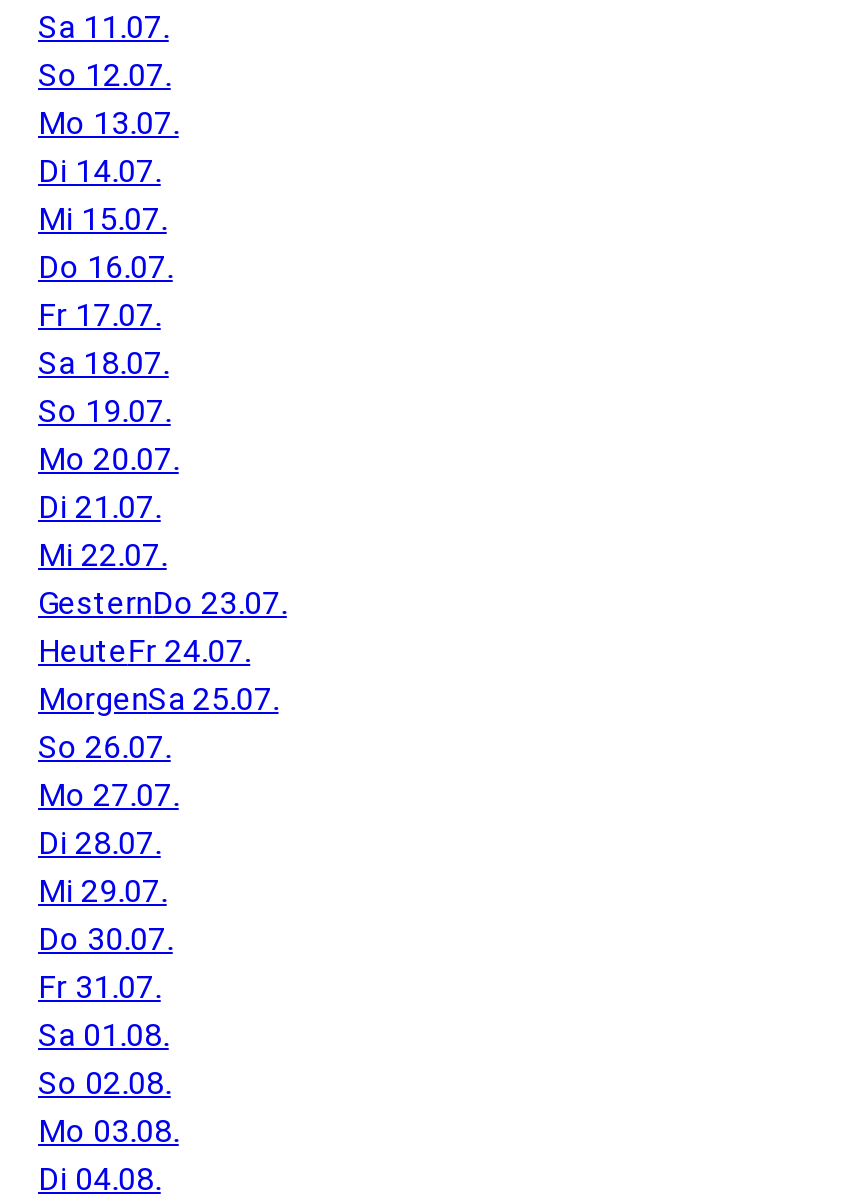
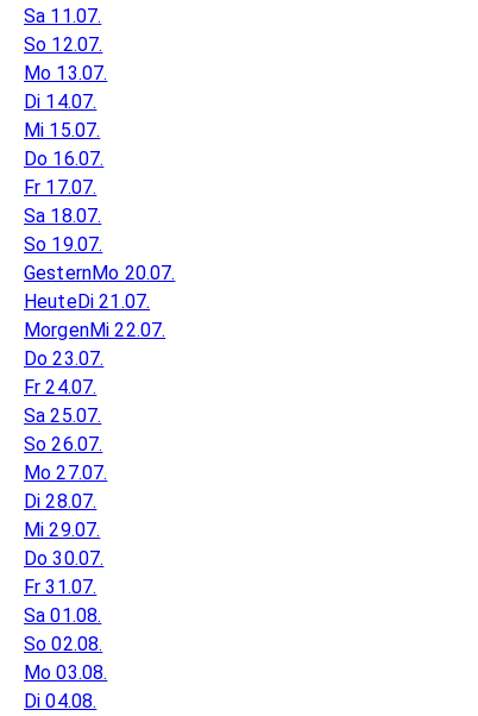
[38,440,287,718] Mo 20.07. | Di 21.07. | Mi 22.07. | GesternDo 23.07. | HeuteFr 24.07. | MorgenSa 25.07. -> [24,262,175,427] GesternMo 20.07. | HeuteDi 21.07. | MorgenMi 22.07. | Do 23.07. | Fr 24.07. | Sa 25.07.

